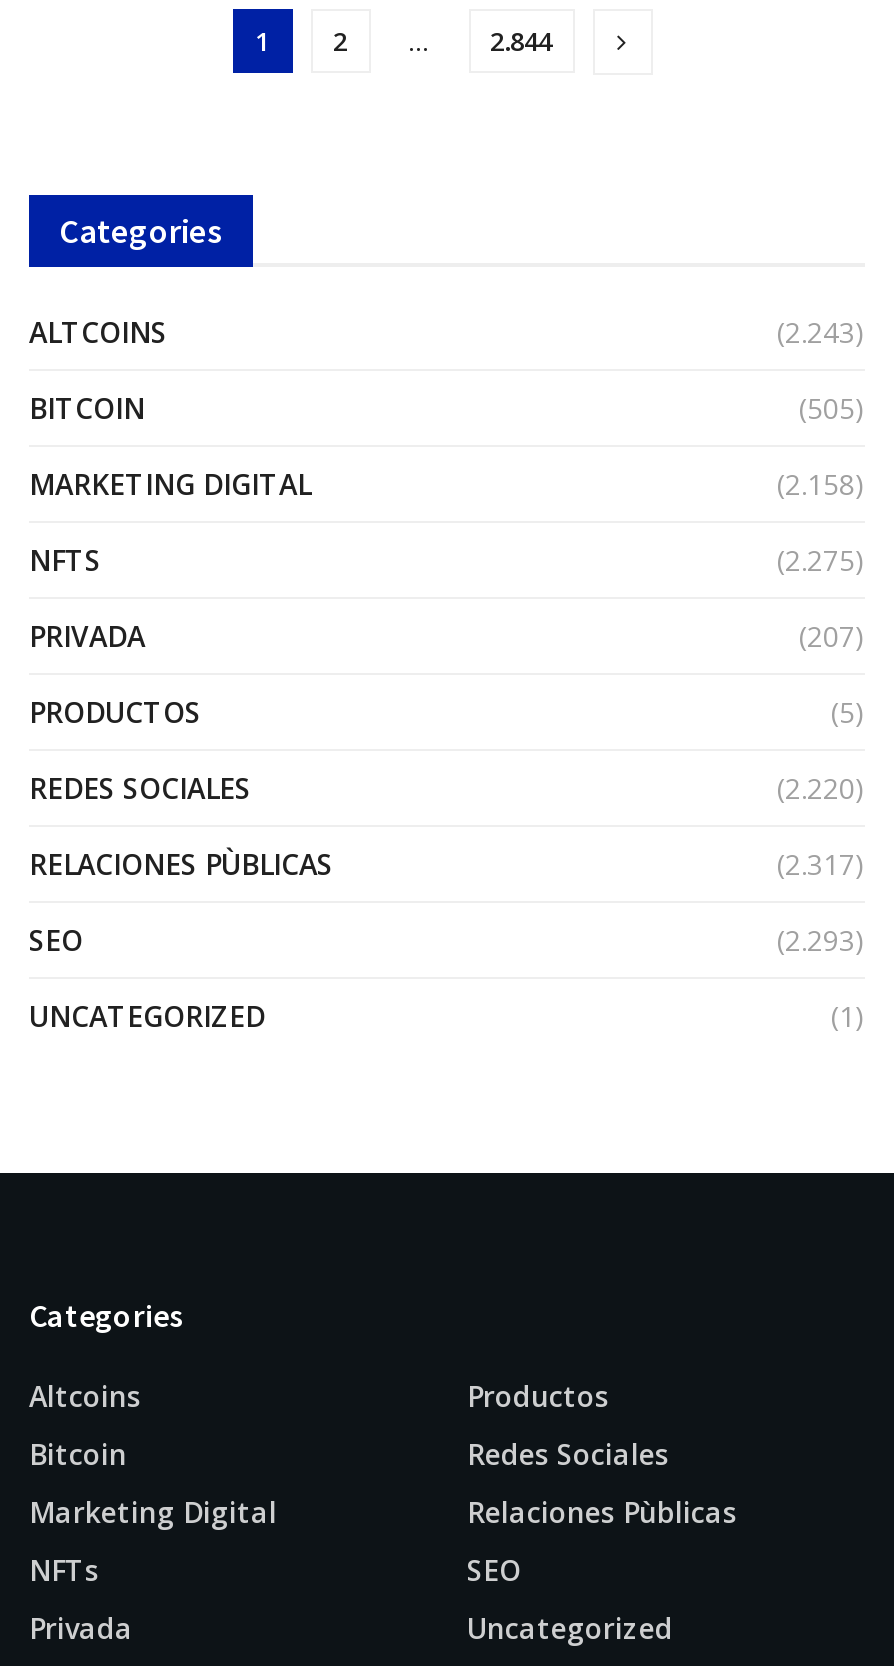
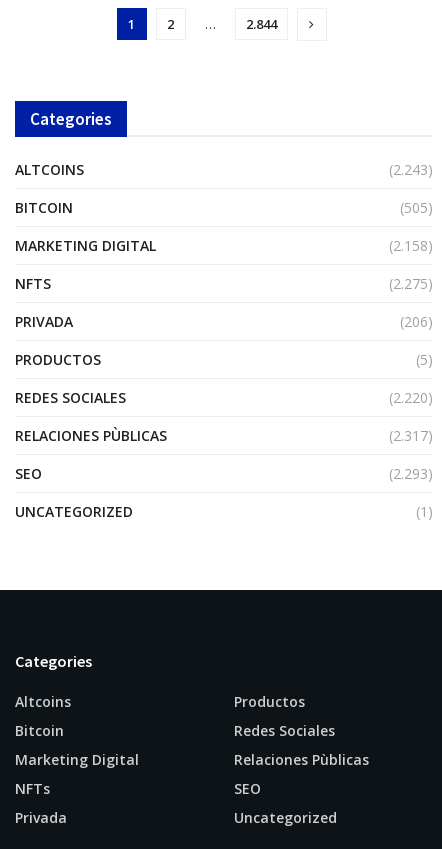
[799,617,865,655] (207) -> [400,312,433,331] (206)

